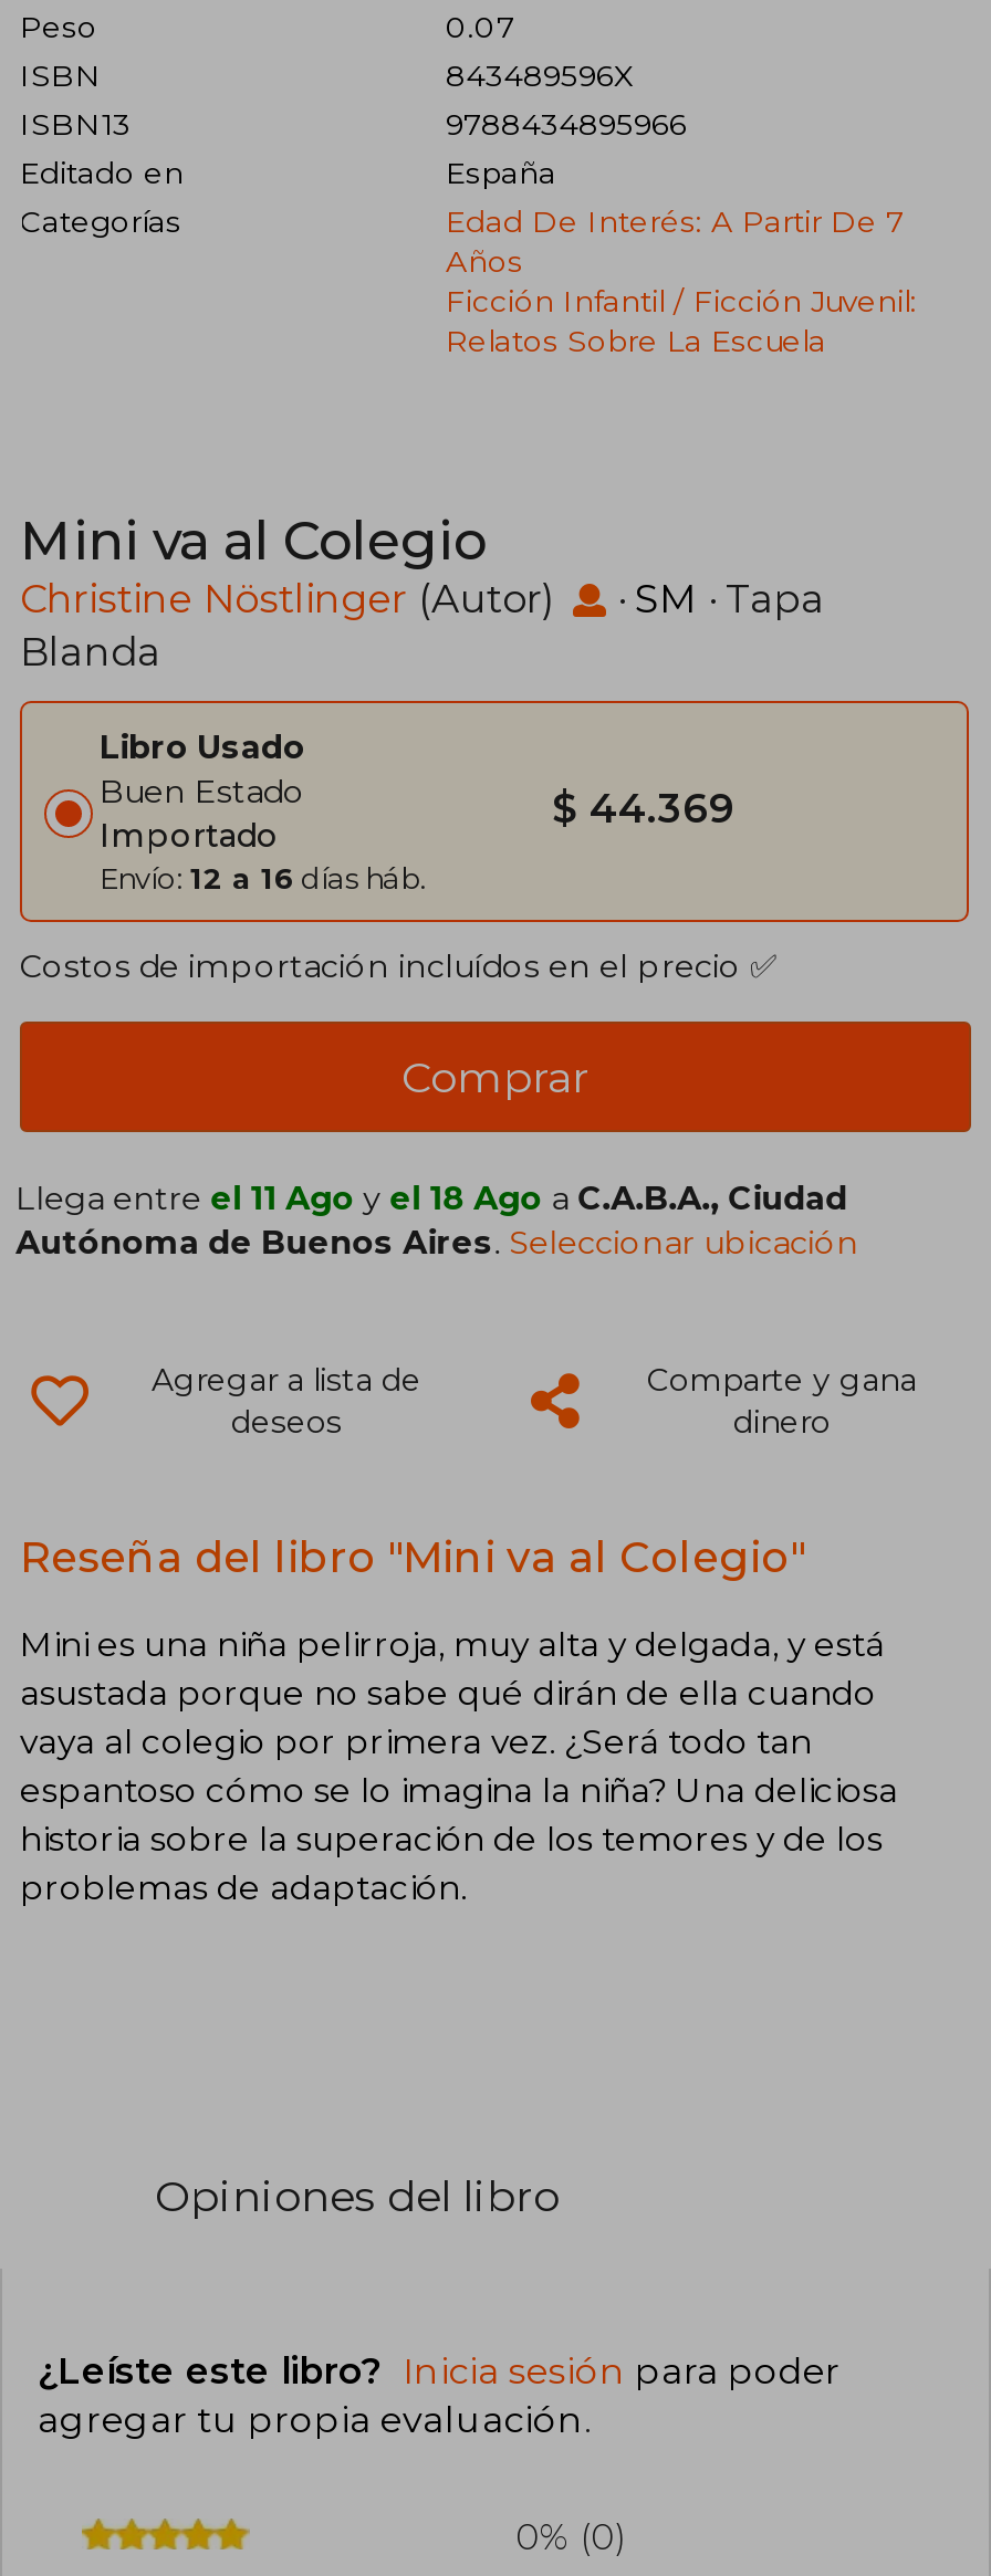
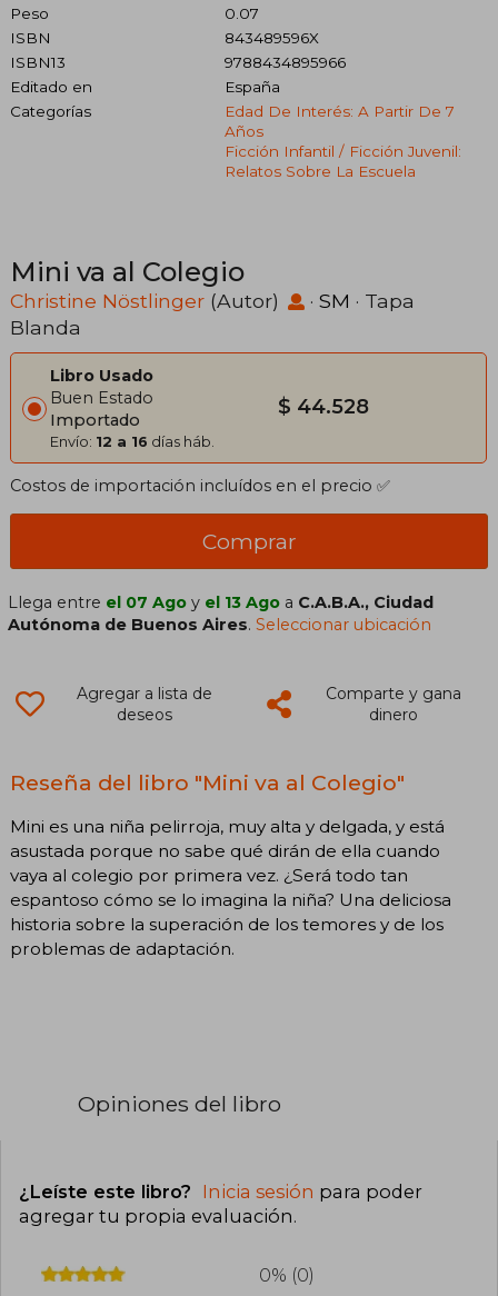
[552,785,736,834] $ 44.369 -> [278,395,369,419] $ 44.528
[16,1178,848,1217] Llega entre el 11 Ago y el 18 Ago a C.A.B.A., Ciudad -> [8,592,434,612] Llega entre el 07 Ago y el 13 Ago a C.A.B.A., Ciudad

